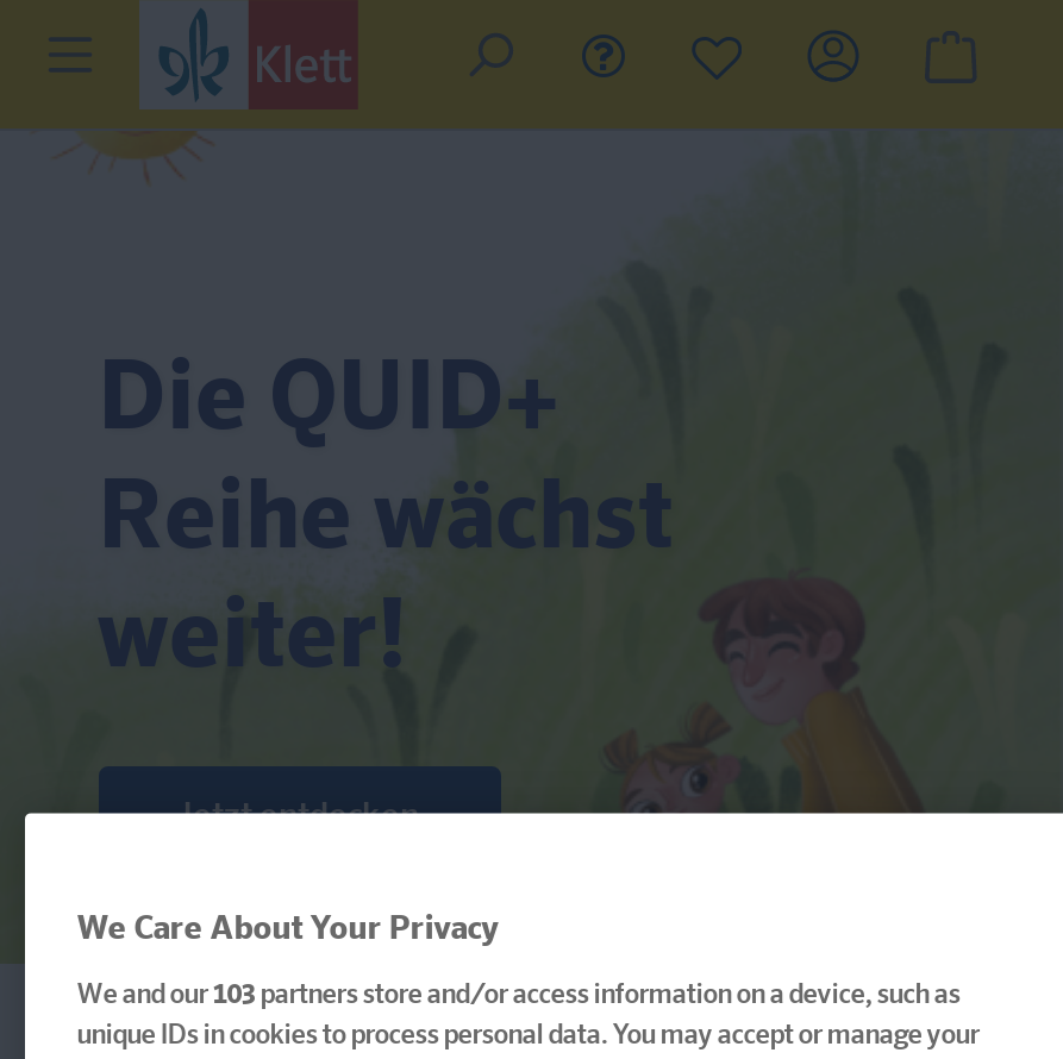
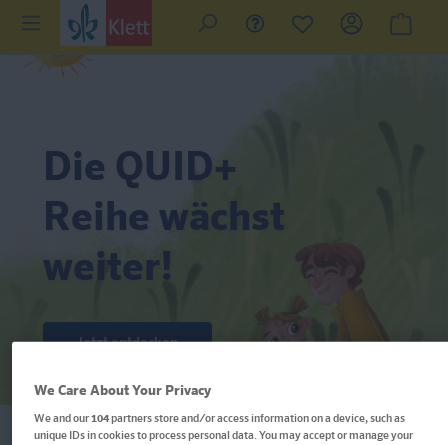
[77,982,960,1011] We and our 103 partners store and/or access information on a device, such as -> [34,413,405,425] We and our 104 partners store and/or access information on a device, such as

